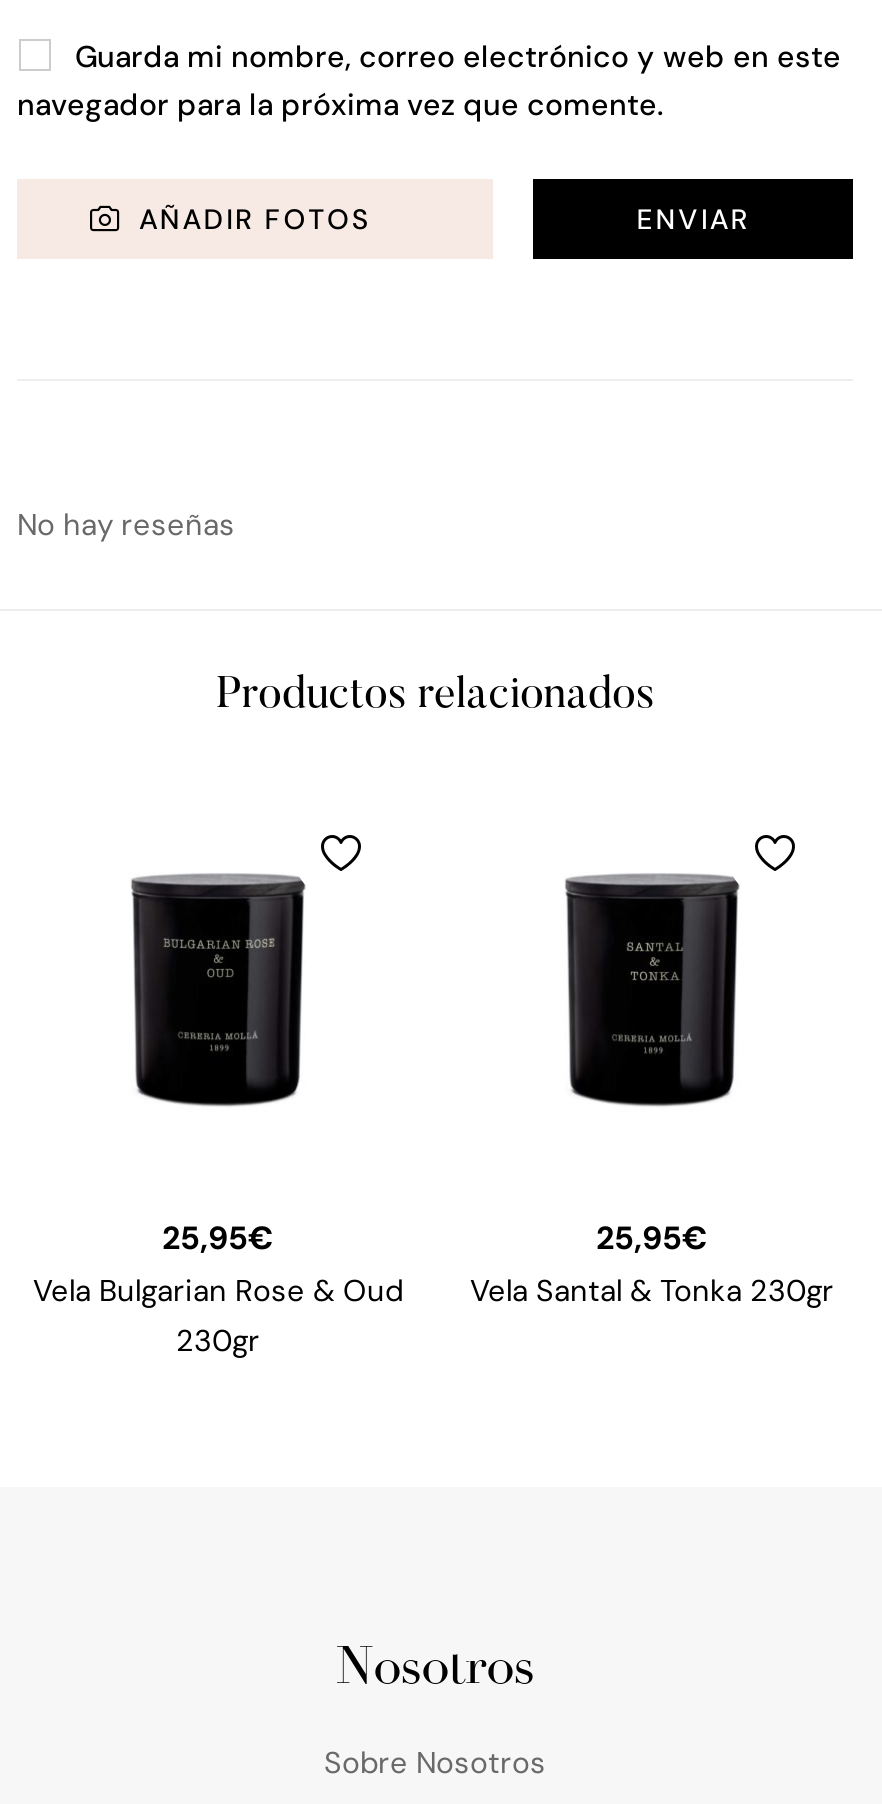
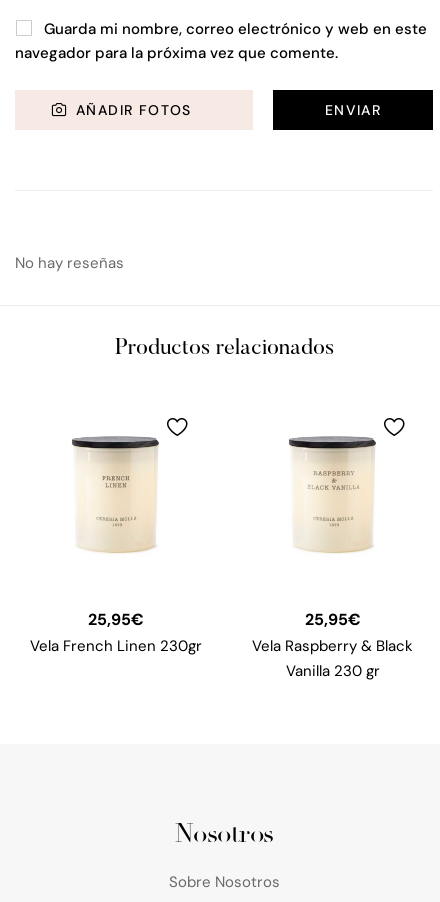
[131,891,305,1107] [image] -> [73,445,158,553] [image]
[565,891,739,1107] [image] -> [290,445,375,553] [image]
[33,1271,403,1361] Vela Bulgarian Rose & Oud | 230gr -> [29,636,201,656] Vela French Linen 230gr
[470,1271,834,1311] Vela Santal & Tonka 230gr -> [252,636,413,681] Vela Raspberry & Black | Vanilla 230 gr

